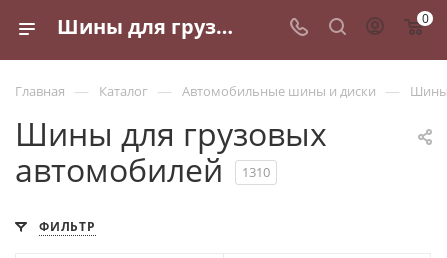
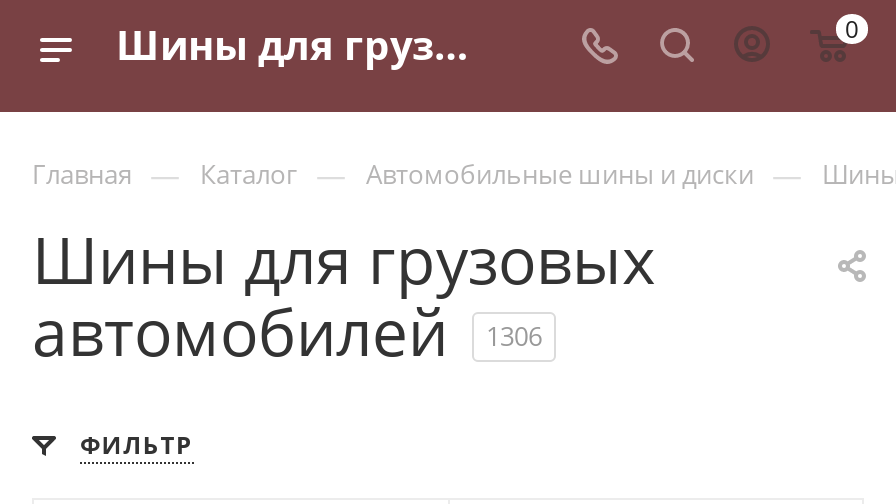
[15,148,270,191] автомобилей 1310 -> [32,288,542,374] автомобилей 1306

